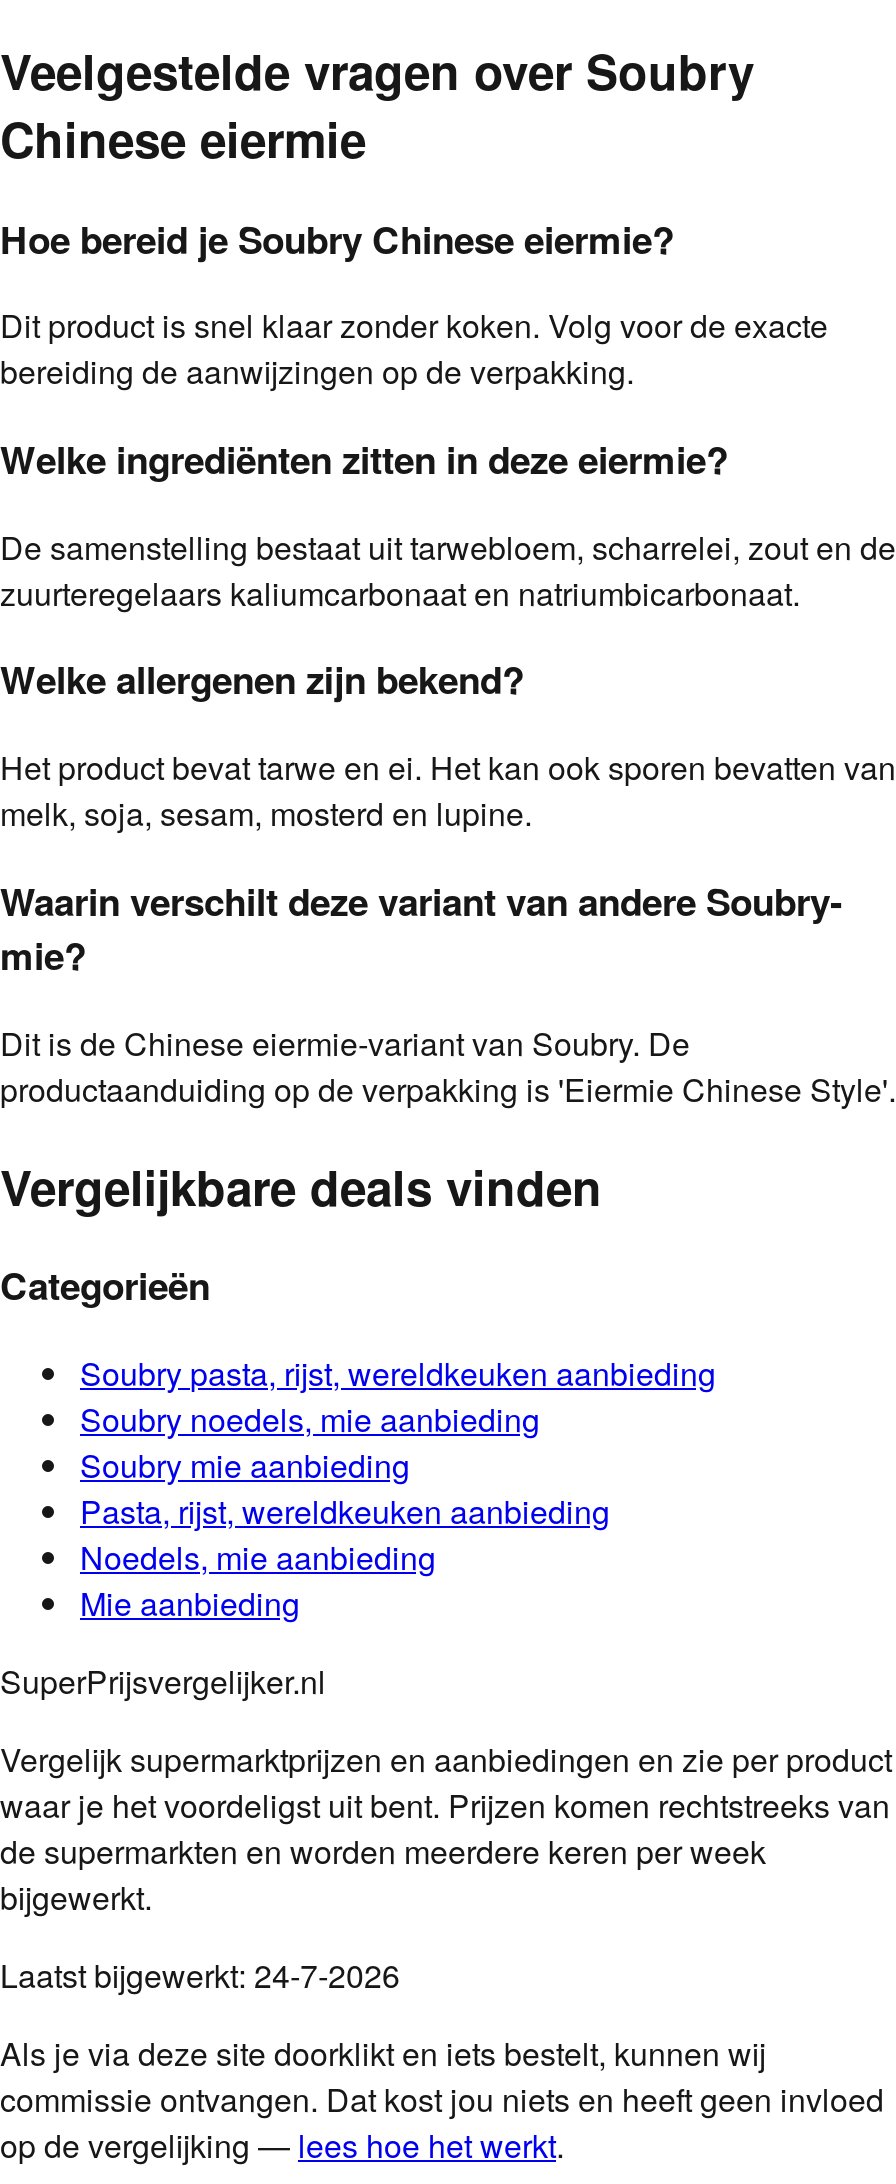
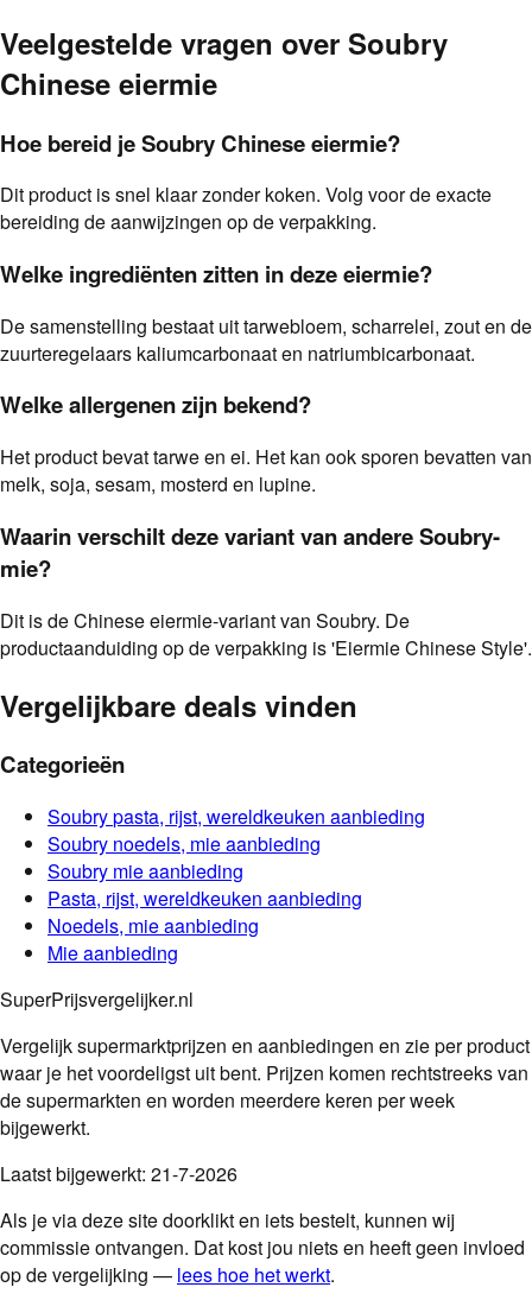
[0,1952,400,1998] Laatst bijgewerkt: 24-7-2026 -> [0,1160,237,1187] Laatst bijgewerkt: 21-7-2026

